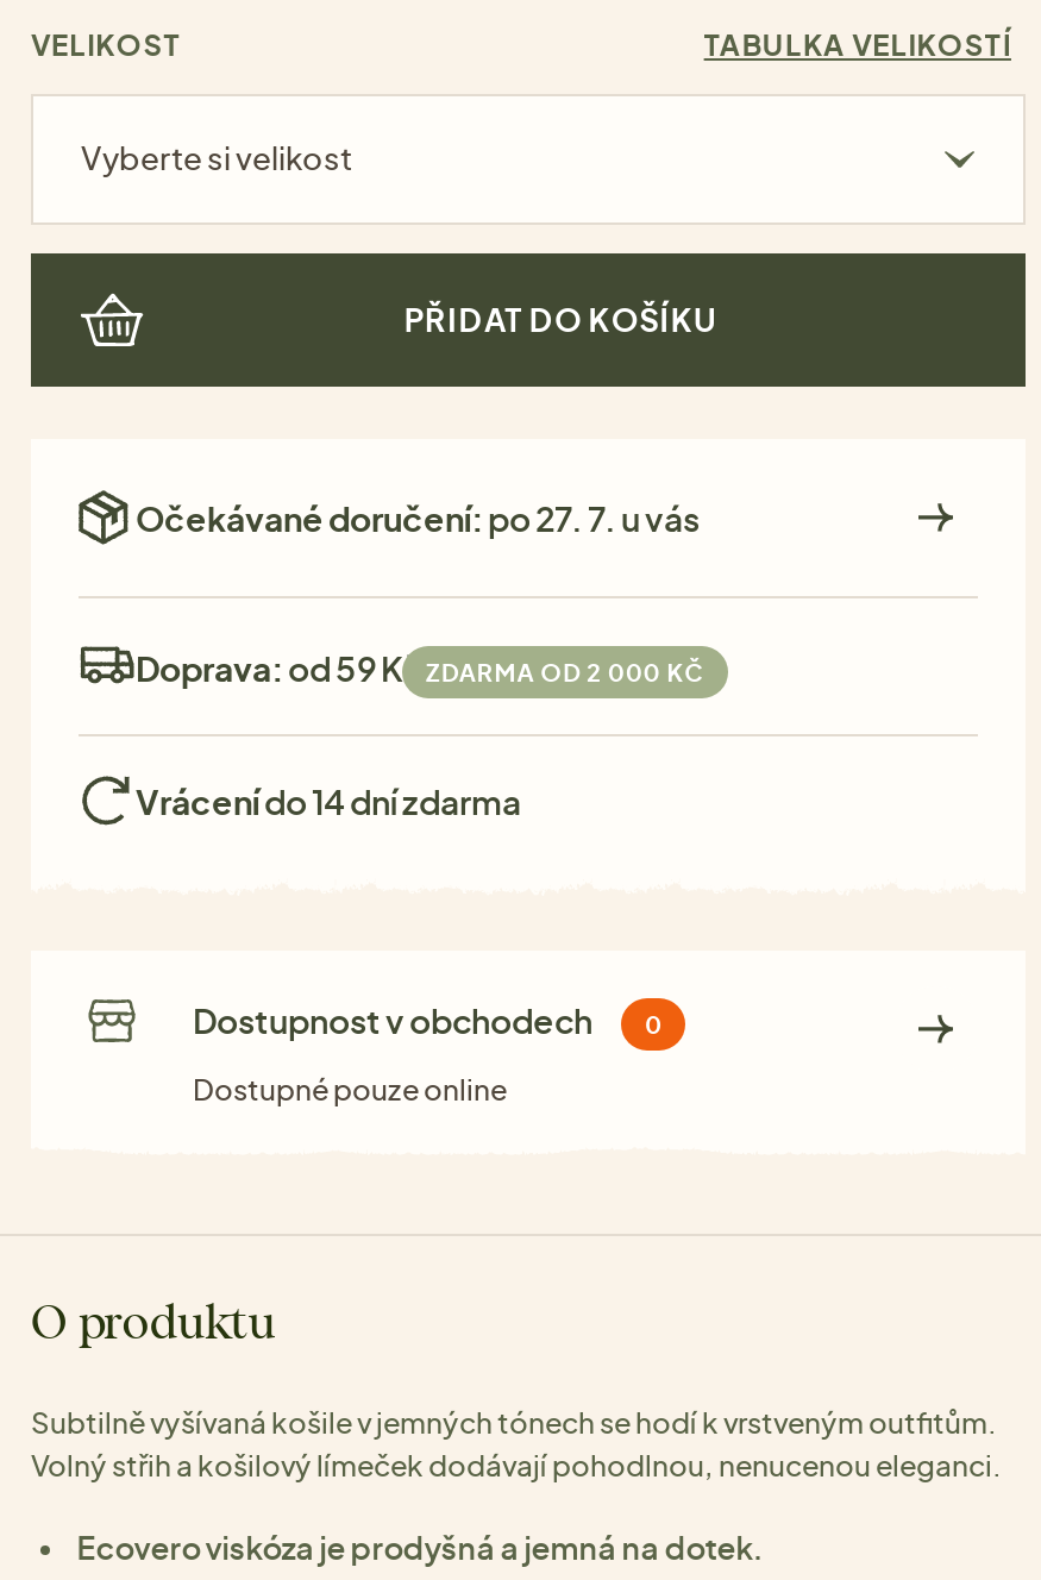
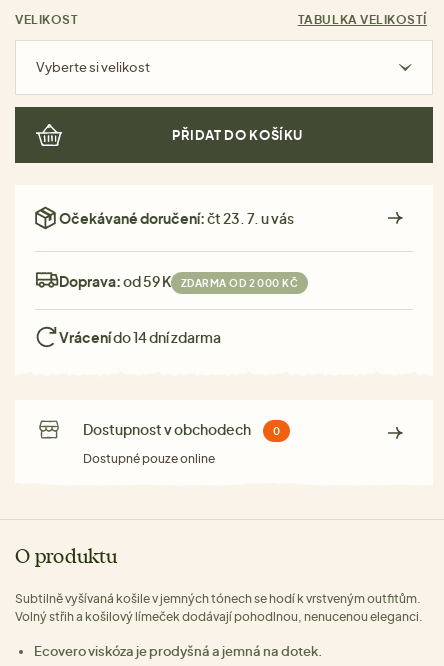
[136,497,700,540] Očekávané doručení: po 27. 7. u vás -> [59,209,294,227] Očekávané doručení: čt 23. 7. u vás

